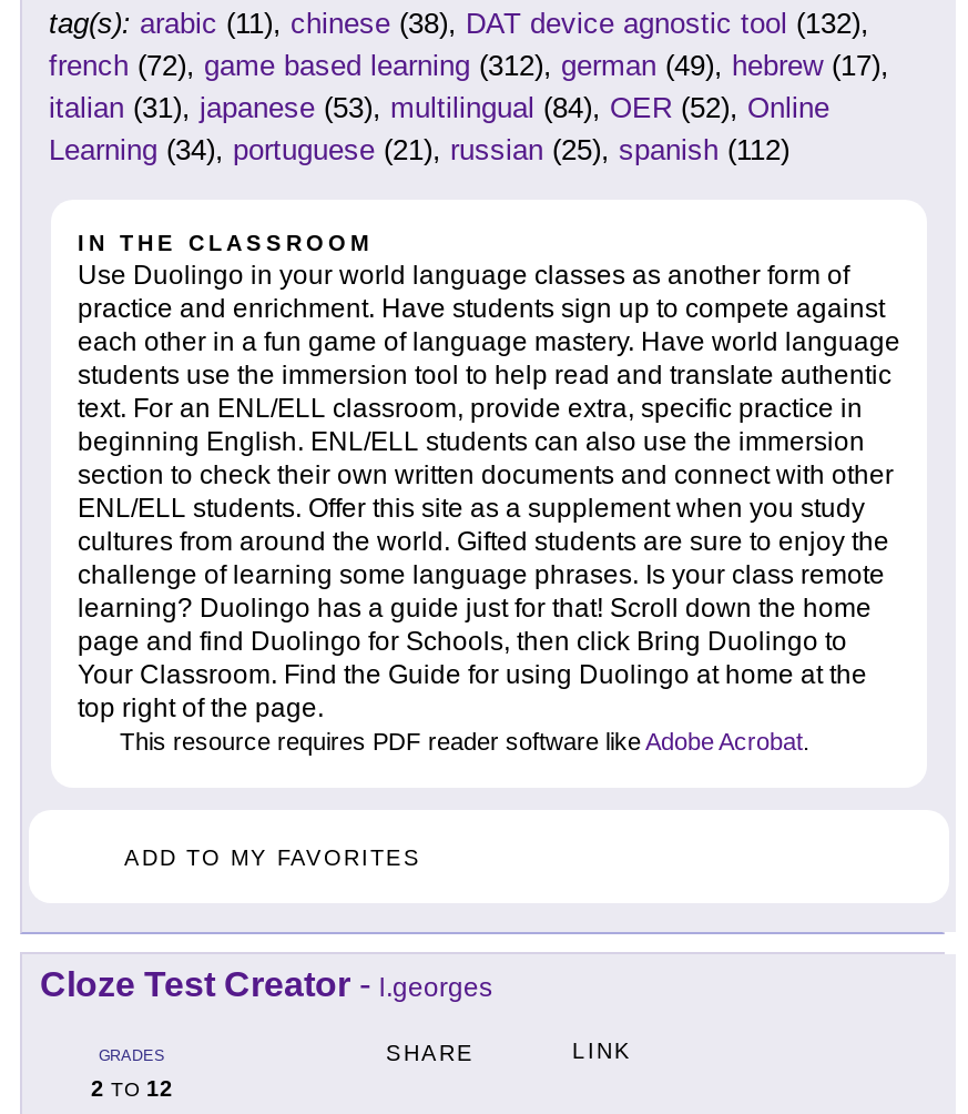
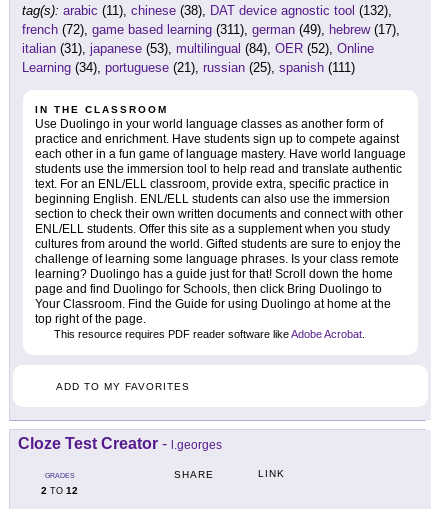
[49,49,889,83] french (72), game based learning (312), german (49), hebrew (17), -> [22,22,400,37] french (72), game based learning (311), german (49), hebrew (17),
[49,134,789,167] Learning (34), portuguese (21), russian (25), spanish (112) -> [22,60,355,75] Learning (34), portuguese (21), russian (25), spanish (111)

